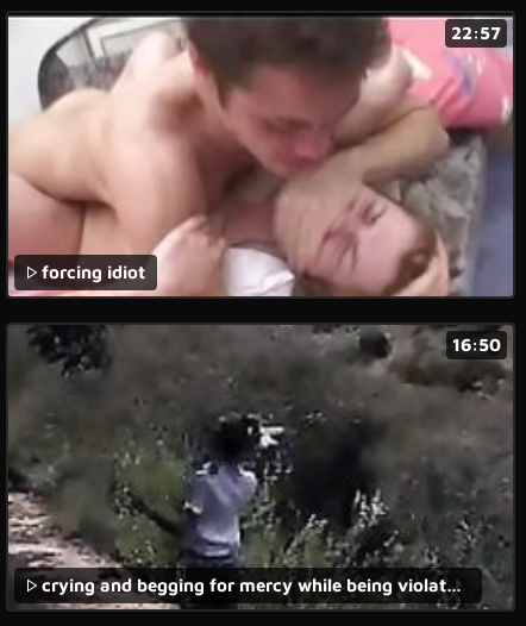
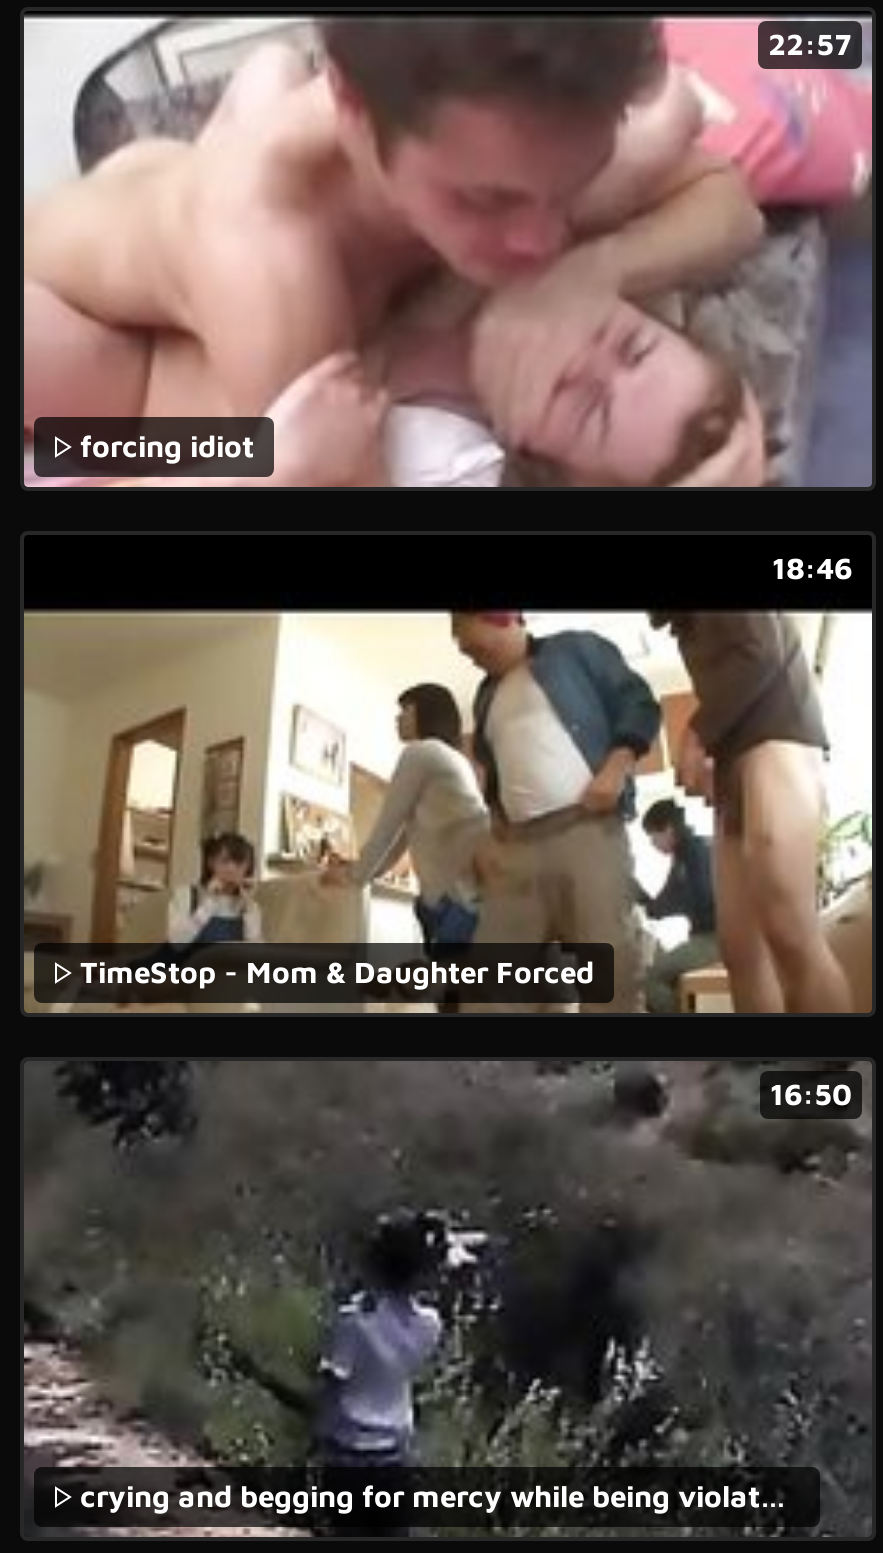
none -> [24,539,874,1013] [image] | TimeStop - Mom & Daughter Forced
none -> [772,551,852,585] 18:46

